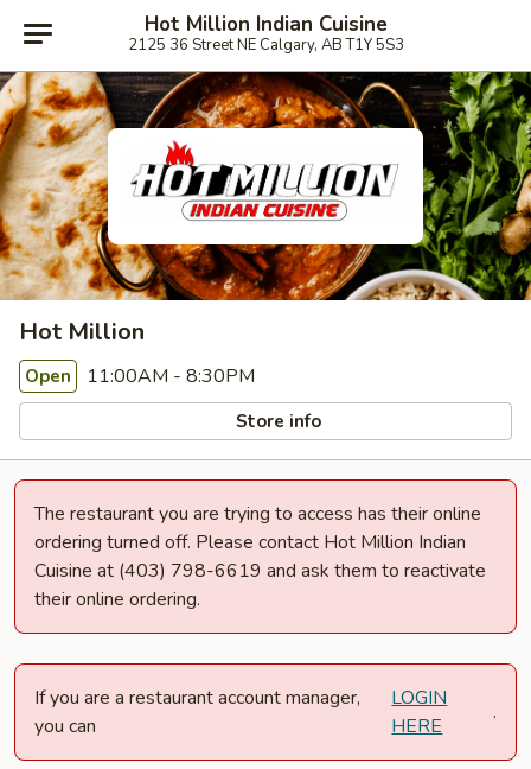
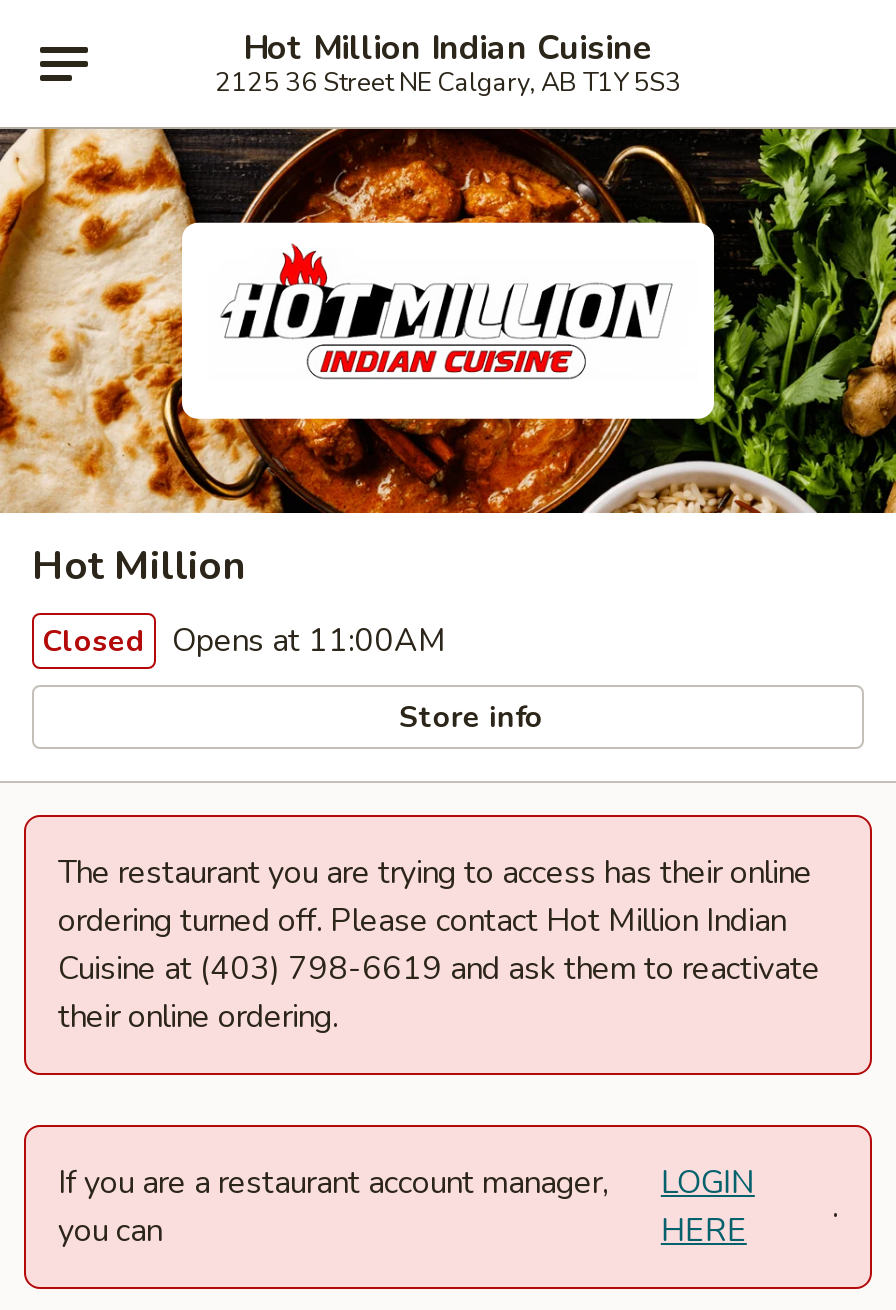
[25,363,255,389] Open 11:00AM - 8:30PM -> [42,619,446,663] Closed Opens at 11:00AM

